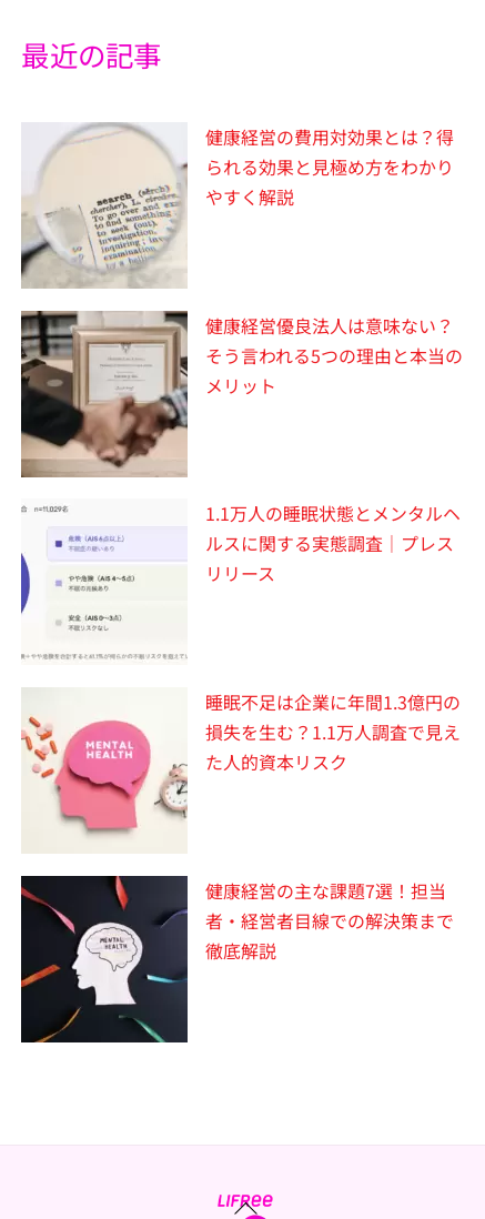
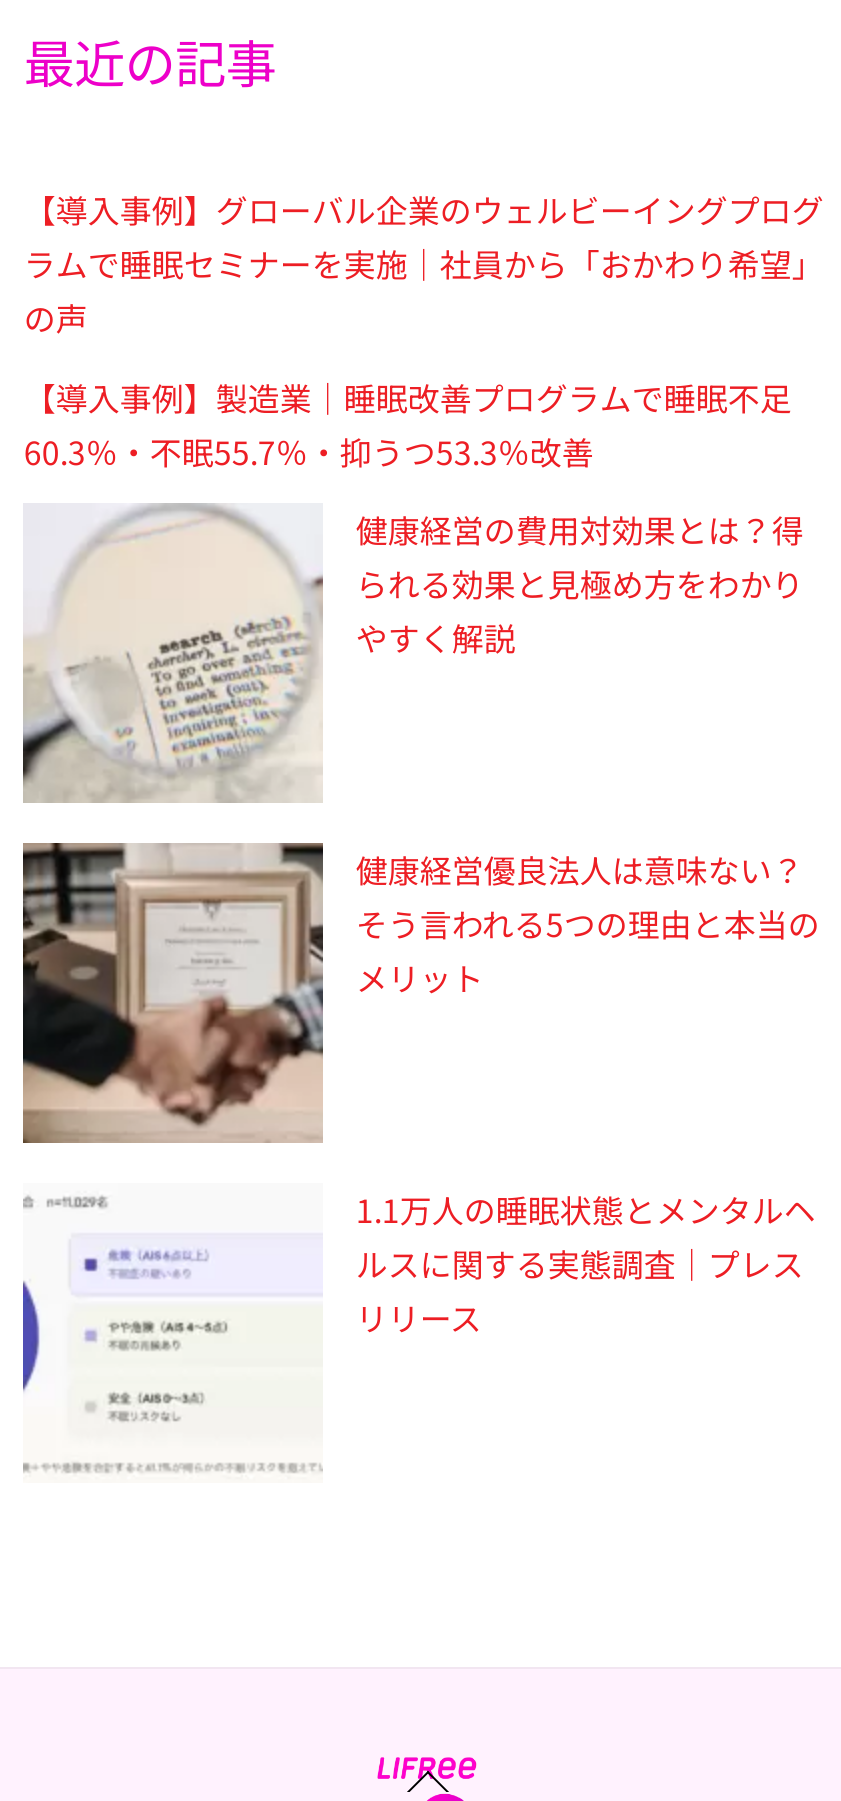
none -> [24,185,824,474] 【導入事例】グローバル企業のウェルビーイングプログ | ラムで睡眠セミナーを実施｜社員から「おかわり希望」 | の声 | 【導入事例】製造業｜睡眠改善プログラムで睡眠不足 | 60.3％・不眠55.7％・抑うつ53.3％改善
moved [20,121,463,587] -> [21,501,820,1341]: [image] | 健康経営の費用対効果とは？得 | られる効果と見極め方をわかり | ... | ルスに関する実態調査｜プレス | リリース
[21,689,461,840] [image] | 睡眠不足は企業に年間1.3億円の | 損失を生む？1.1万人調査で見え | た人的資本リスク -> none
[20,875,454,1044] [image] | 健康経営の主な課題7選！担当 | 者・経営者目線での解決策まで | 徹底解説 -> none

